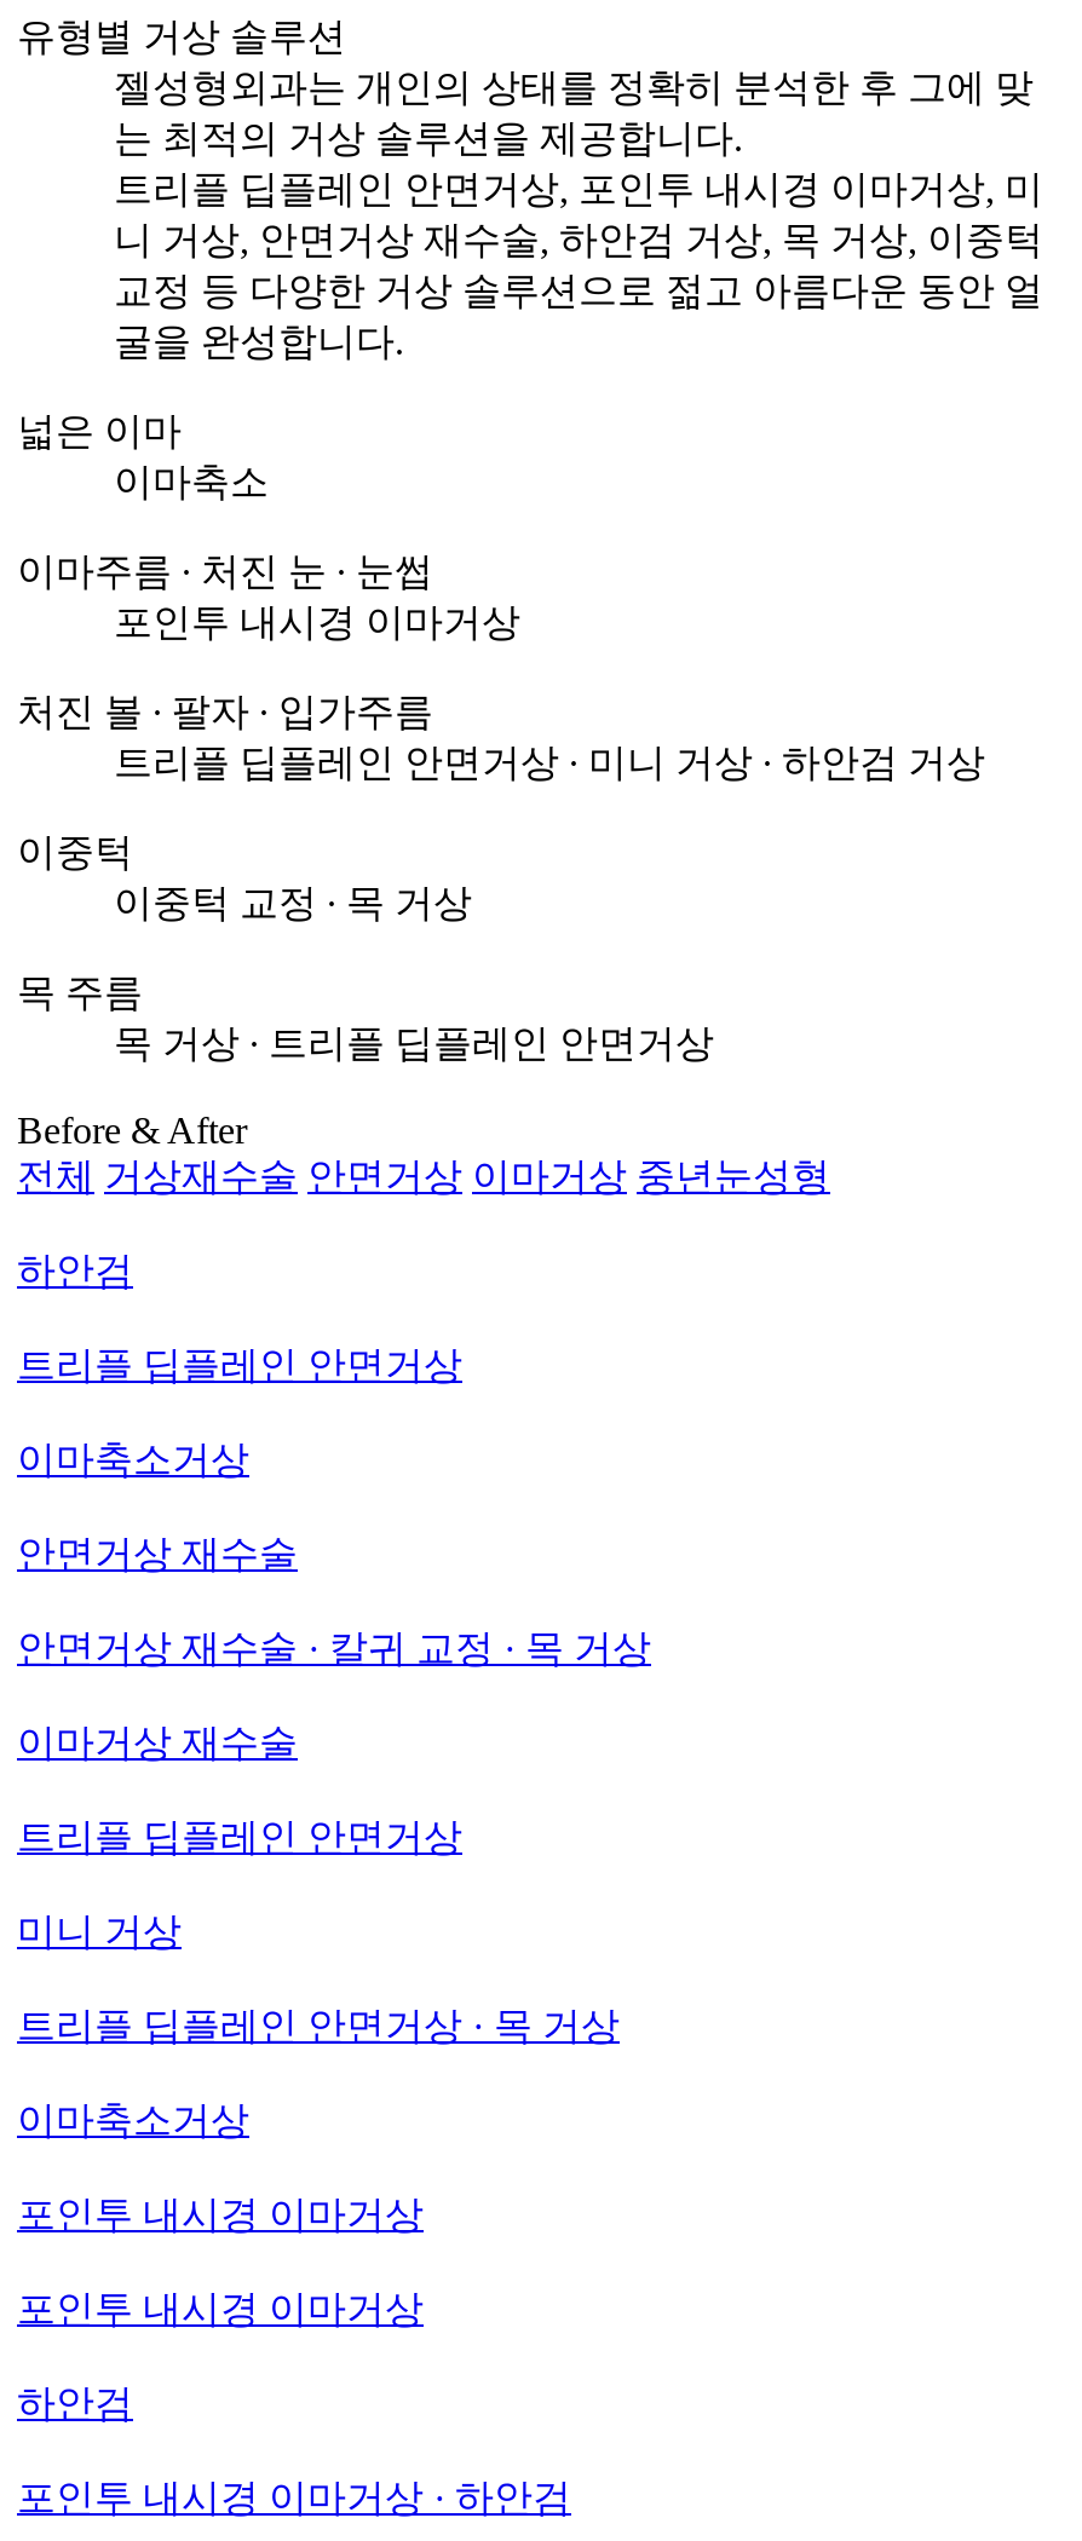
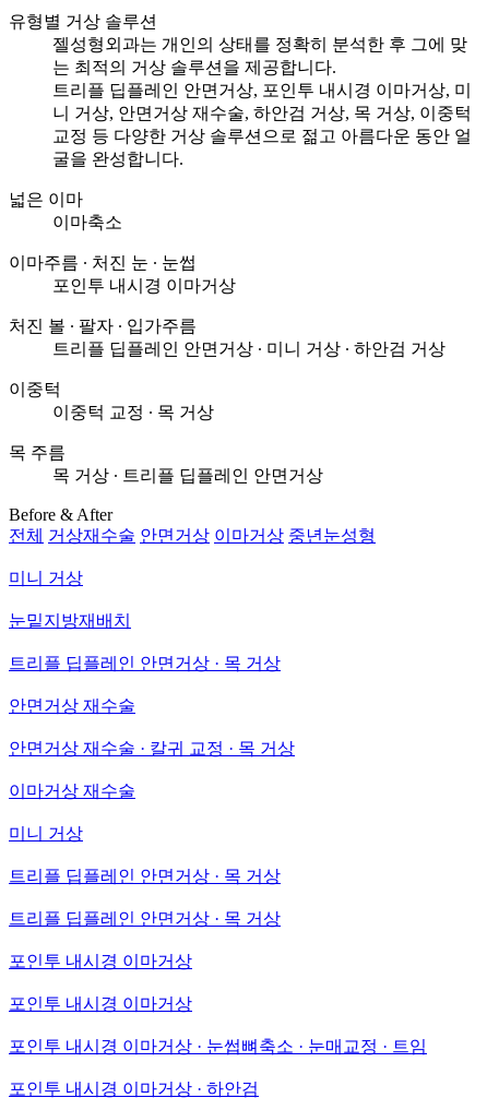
[17,1250,133,1291] 하안검 -> [9,569,83,587] 미니 거상
[17,1344,462,1385] 트리플 딥플레인 안면거상 -> [9,611,131,630] 눈밑지방재배치
[17,1438,249,1480] 이마축소거상 -> [9,654,281,672] 트리플 딥플레인 안면거상 · 목 거상
[17,1816,462,1857] 트리플 딥플레인 안면거상 -> none
[17,2099,249,2140] 이마축소거상 -> [9,909,281,928] 트리플 딥플레인 안면거상 · 목 거상
[17,2382,133,2423] 하안검 -> [9,1037,427,1055] 포인투 내시경 이마거상 · 눈썹뼈축소 · 눈매교정 · 트임

